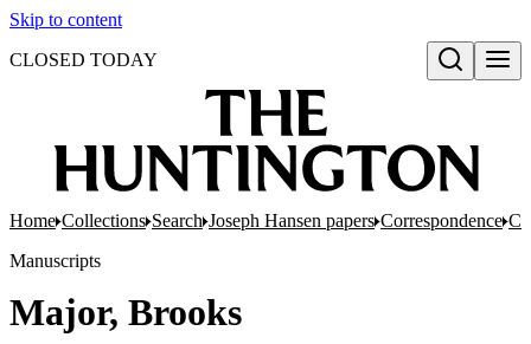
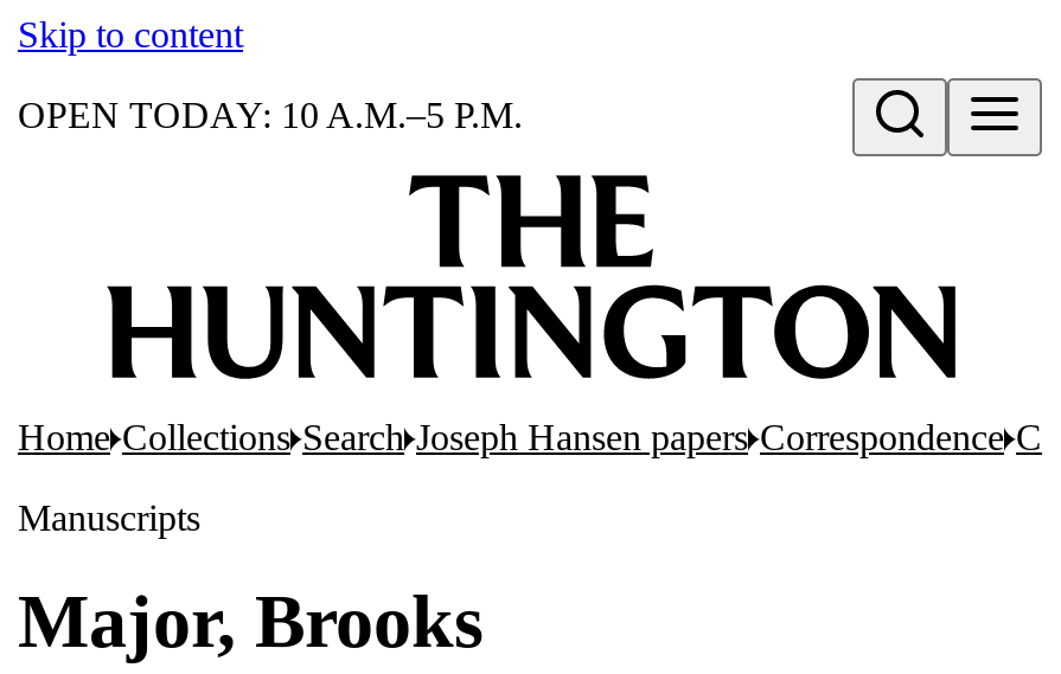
[9,50,158,70] CLOSED TODAY -> [18,95,523,135] OPEN TODAY: 10 A.M.–5 P.M.

